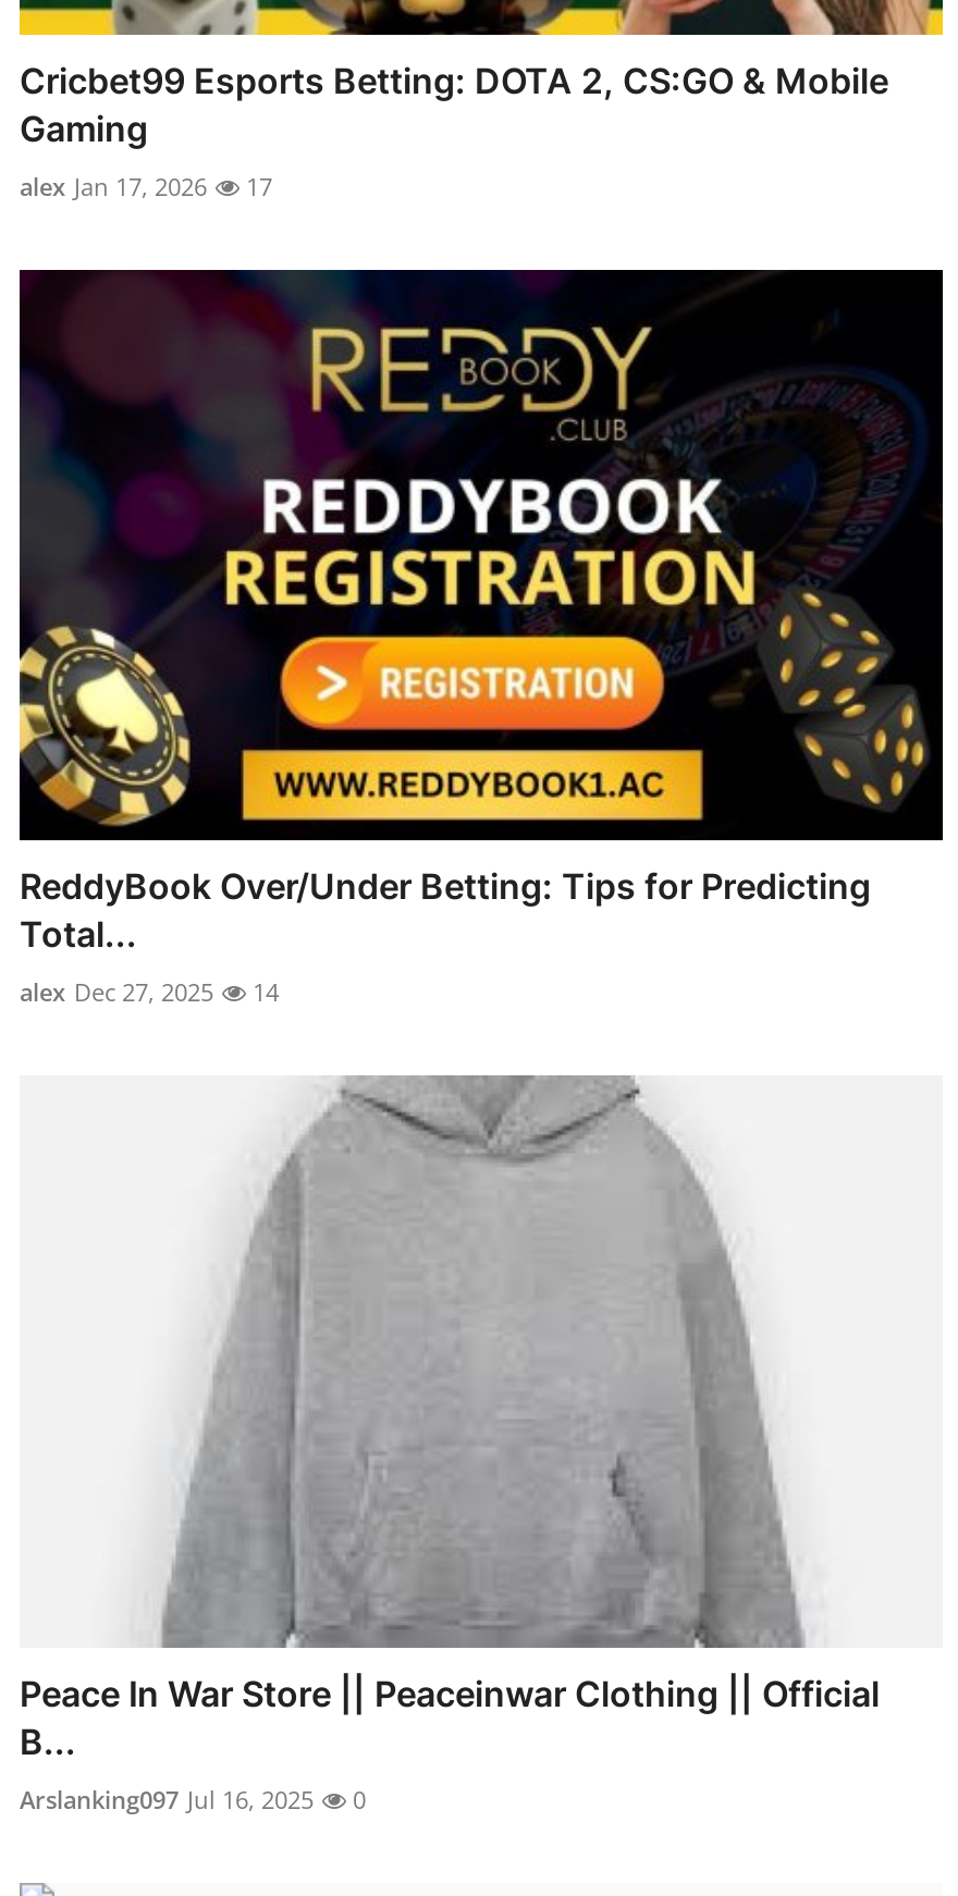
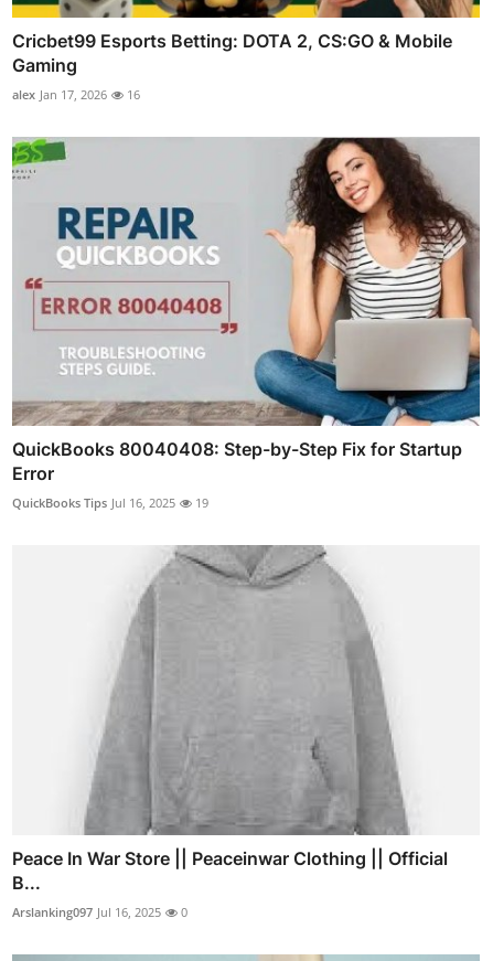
[20,170,272,202] alex Jan 17, 2026 17 -> [12,86,140,103] alex Jan 17, 2026 16
[17,268,945,1009] [image] | ReddyBook Over/Under Betting: Tips for Predicting | Total... | alex Dec 27, 2025 | 14 -> [11,137,481,511] [image] | QuickBooks 80040408: Step-by-Step Fix for Startup | Error | QuickBooks Tips Jul 16, 2025 | 19

